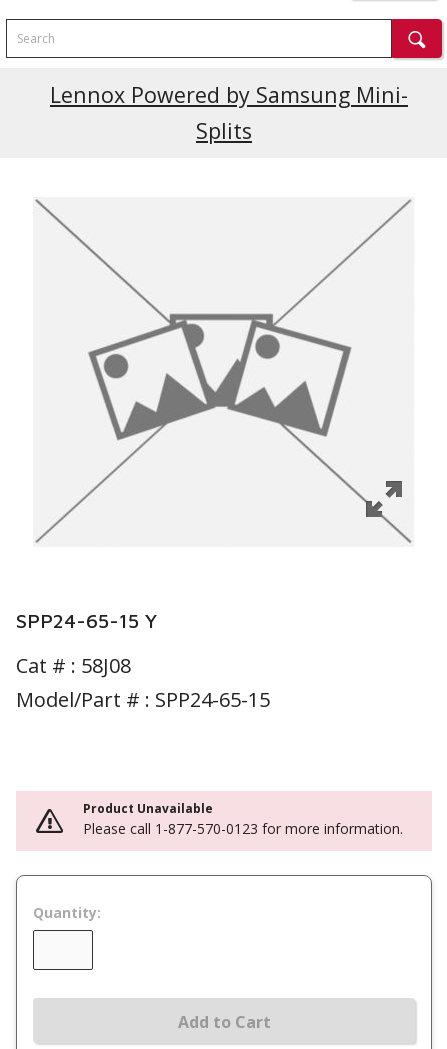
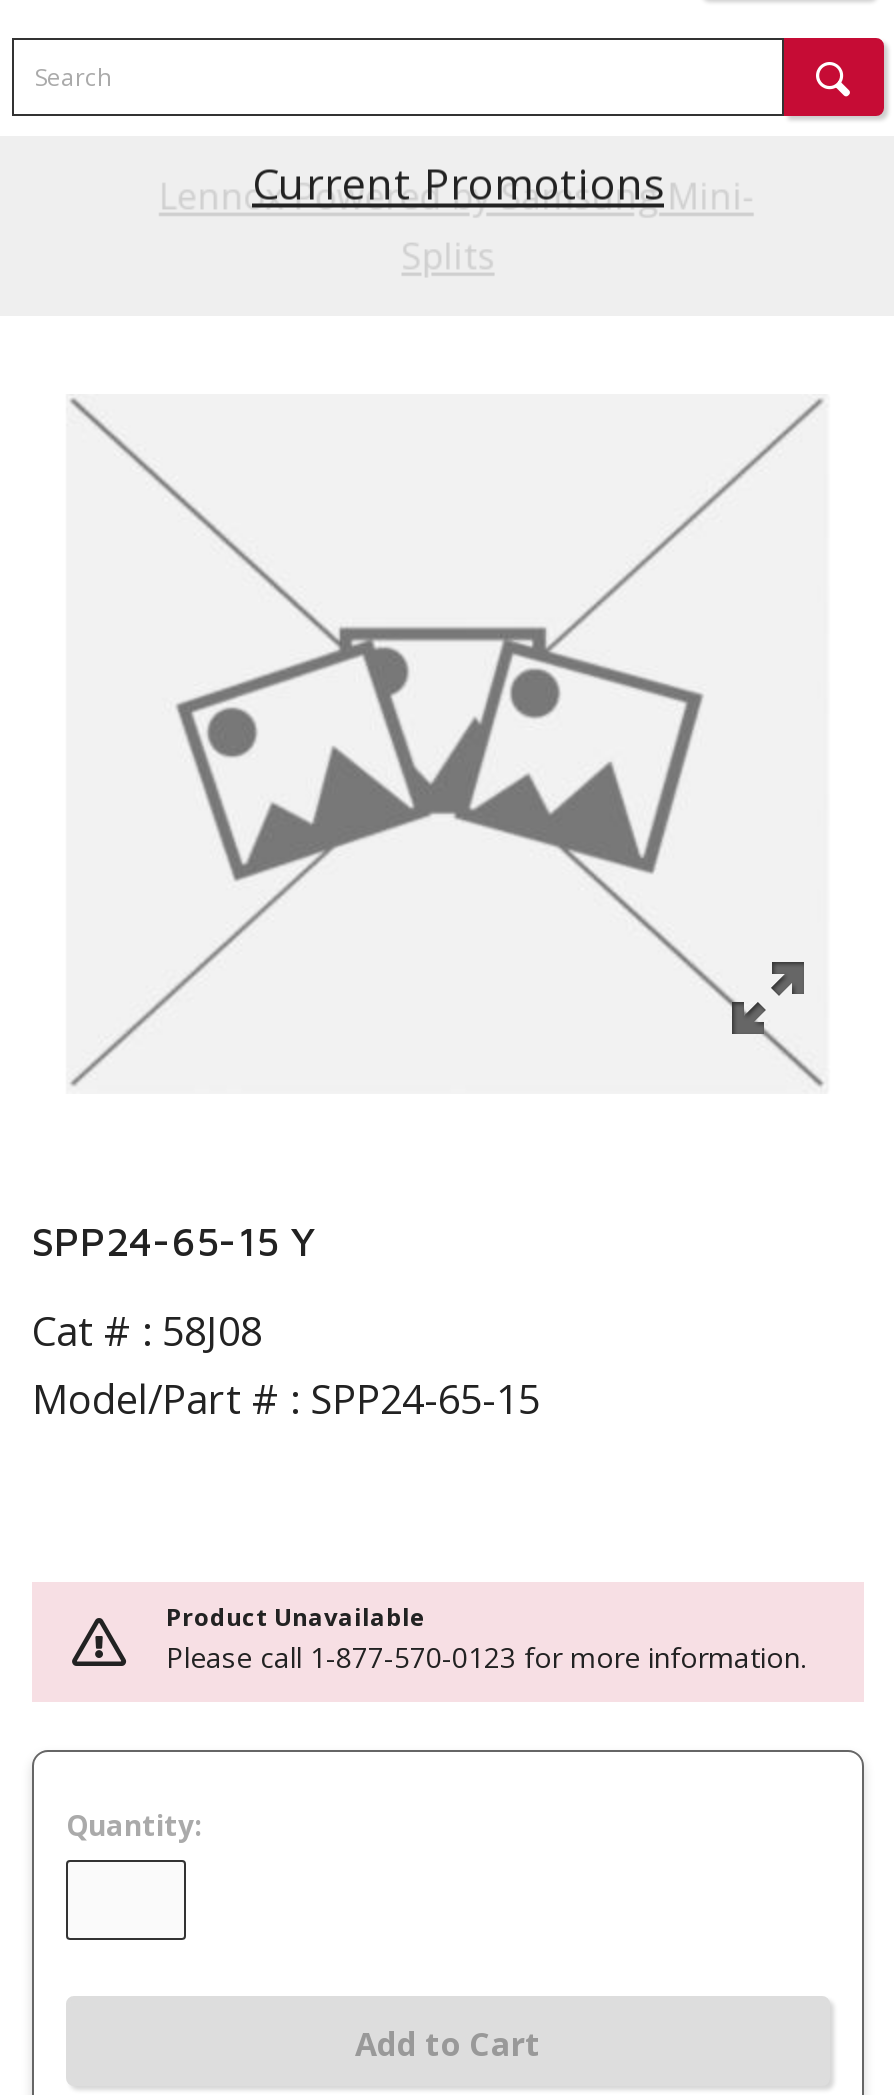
[50,80,408,145] Lennox Powered by Samsung Mini- | Splits -> [252,160,664,218] Current Promotions

